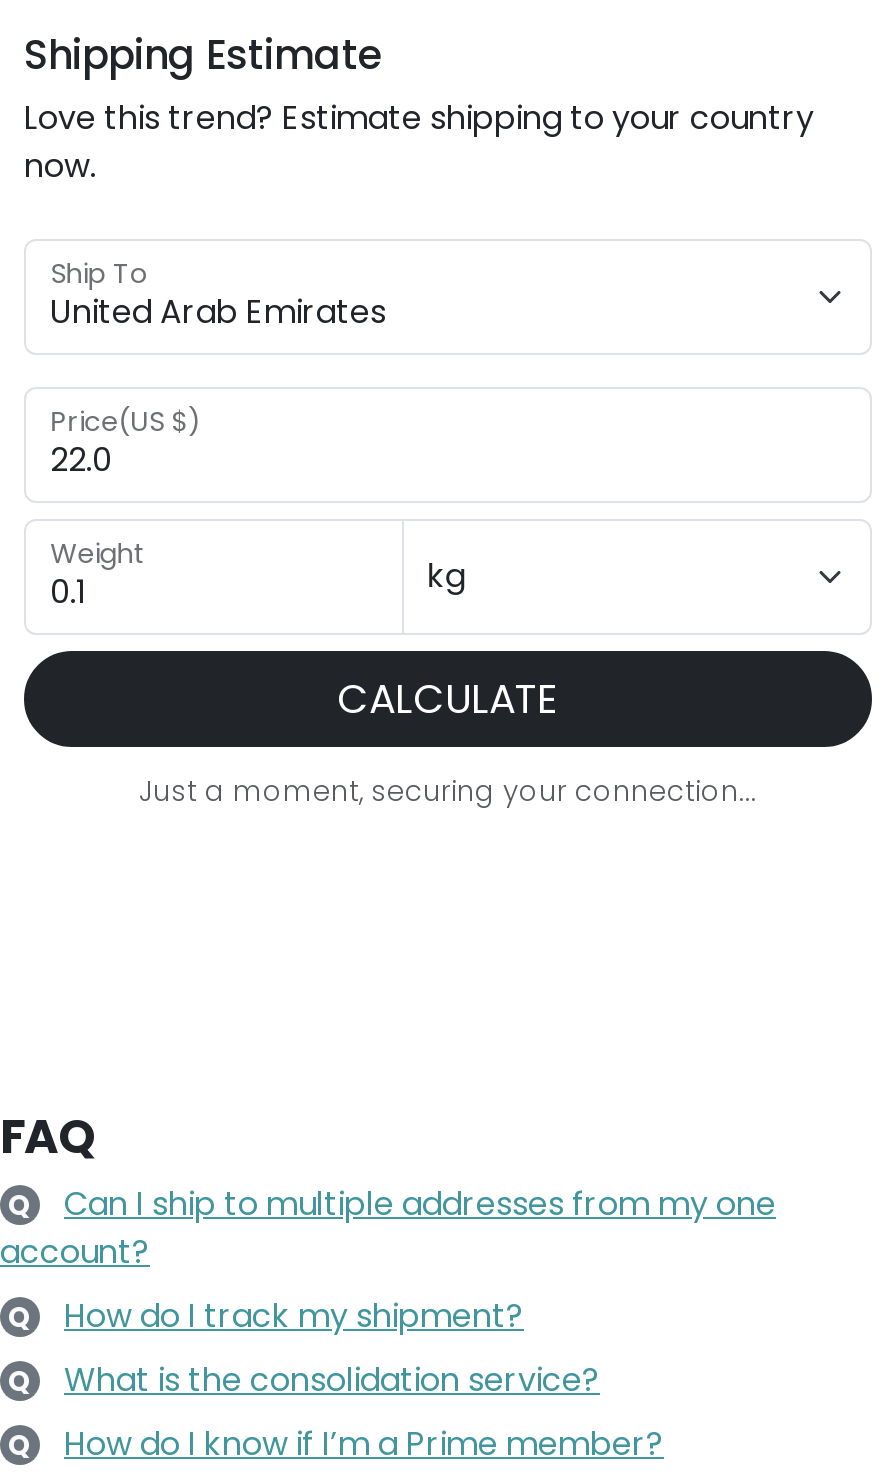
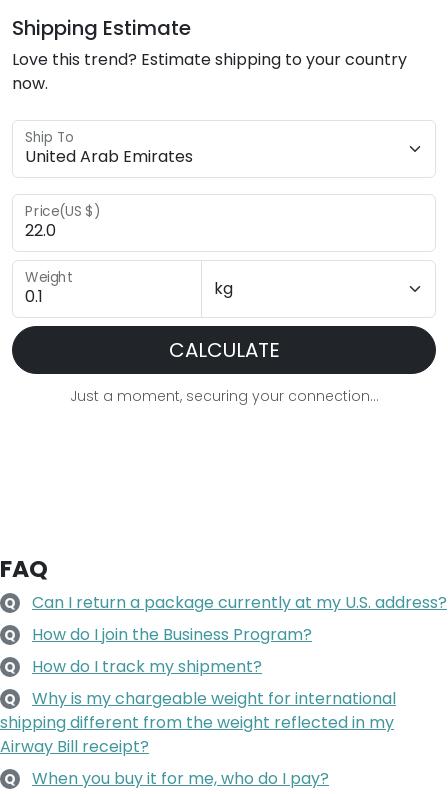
[0,1181,776,1275] Can I ship to multiple addresses from my one | account? -> [4,591,447,646] Can I return a package currently at my U.S. address? | Q | How do I join the Business Program?
[64,1357,600,1403] What is the consolidation service? -> [0,687,396,758] Why is my chargeable weight for international | shipping different from the weight reflected in my | Airway Bill receipt?
[64,1421,664,1467] How do I know if I’m a Prime member? -> [32,767,329,790] When you buy it for me, who do I pay?

